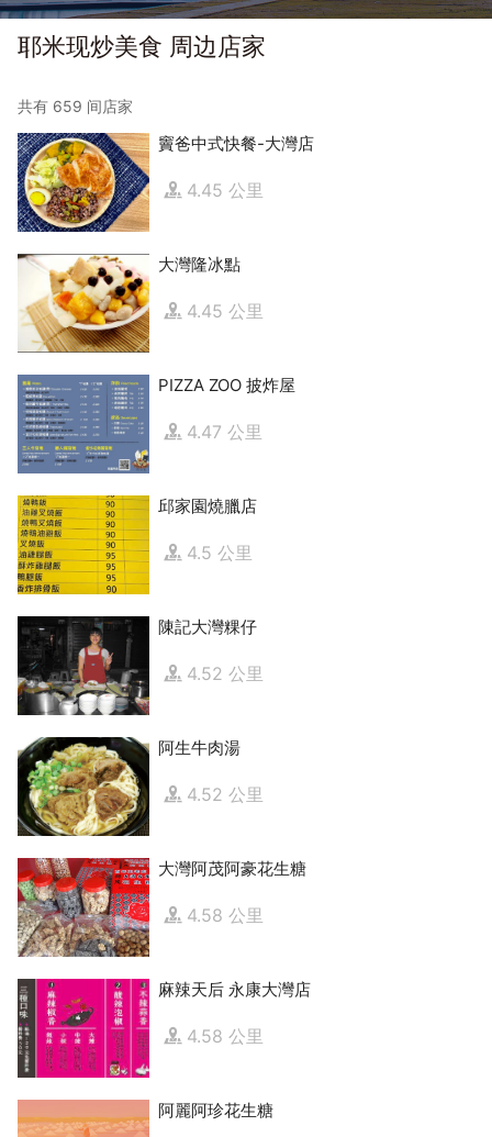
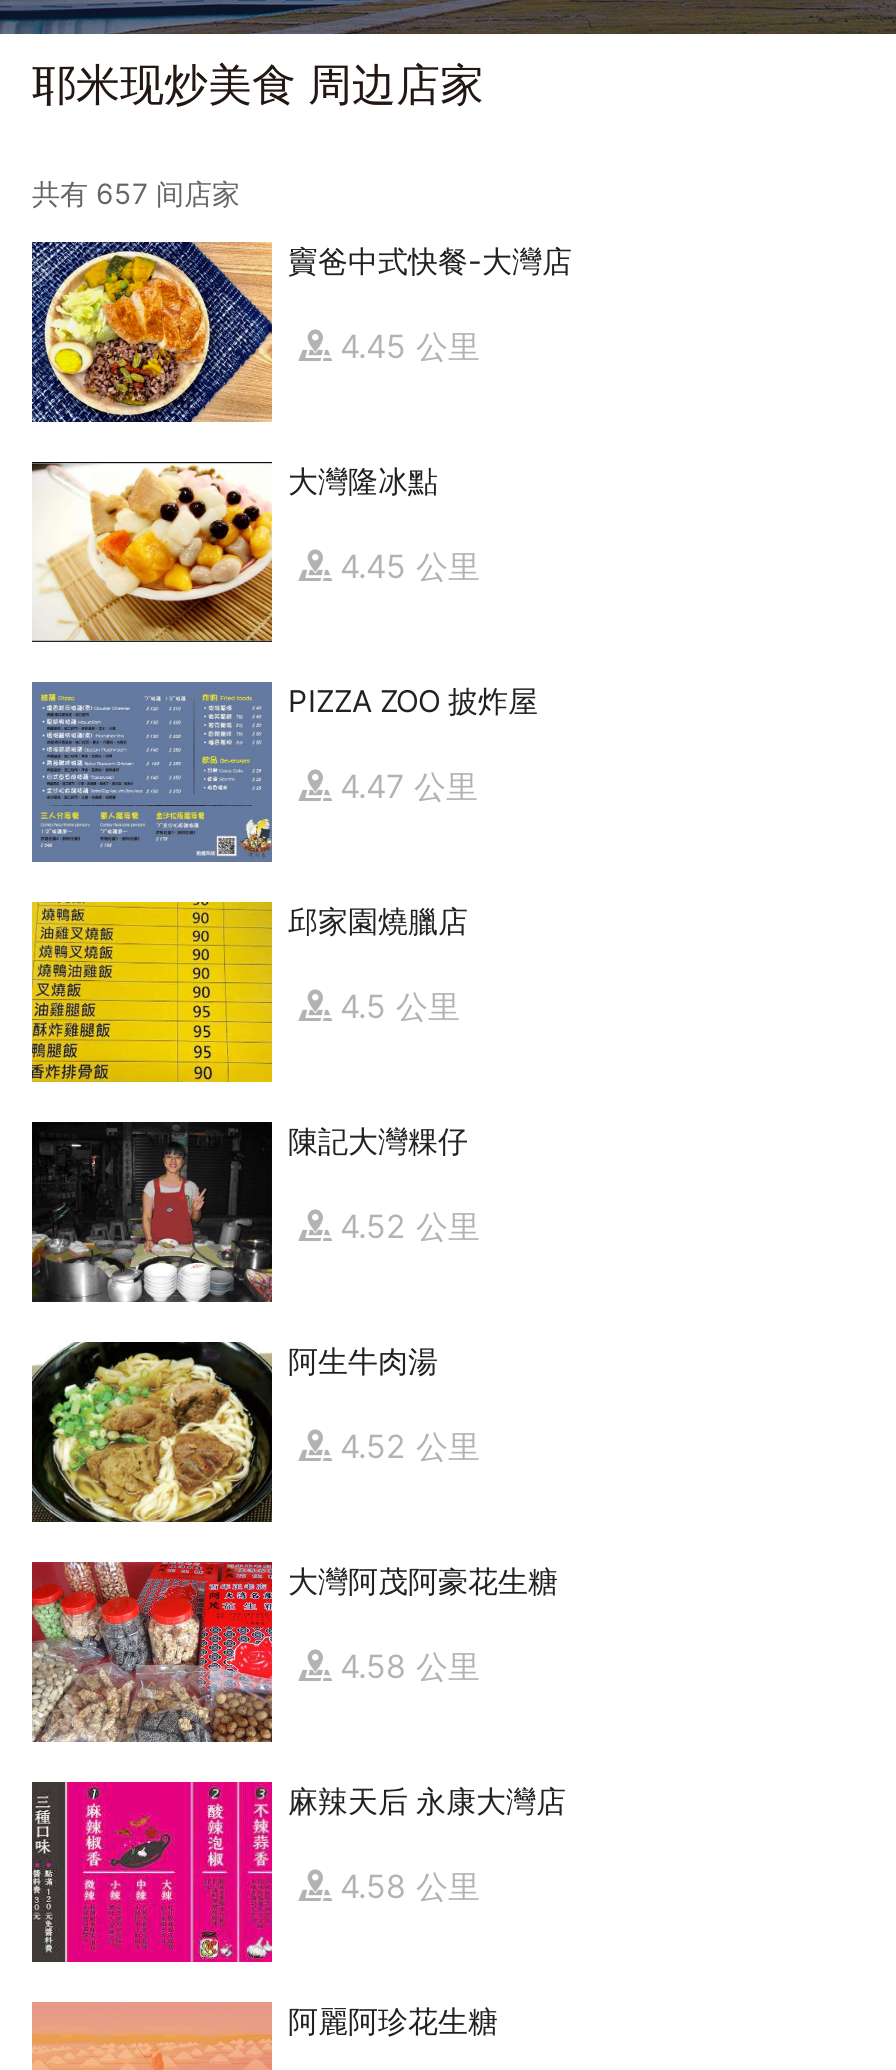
[18,97,133,115] 共有 659 间店家 -> [32,176,240,210] 共有 657 间店家

